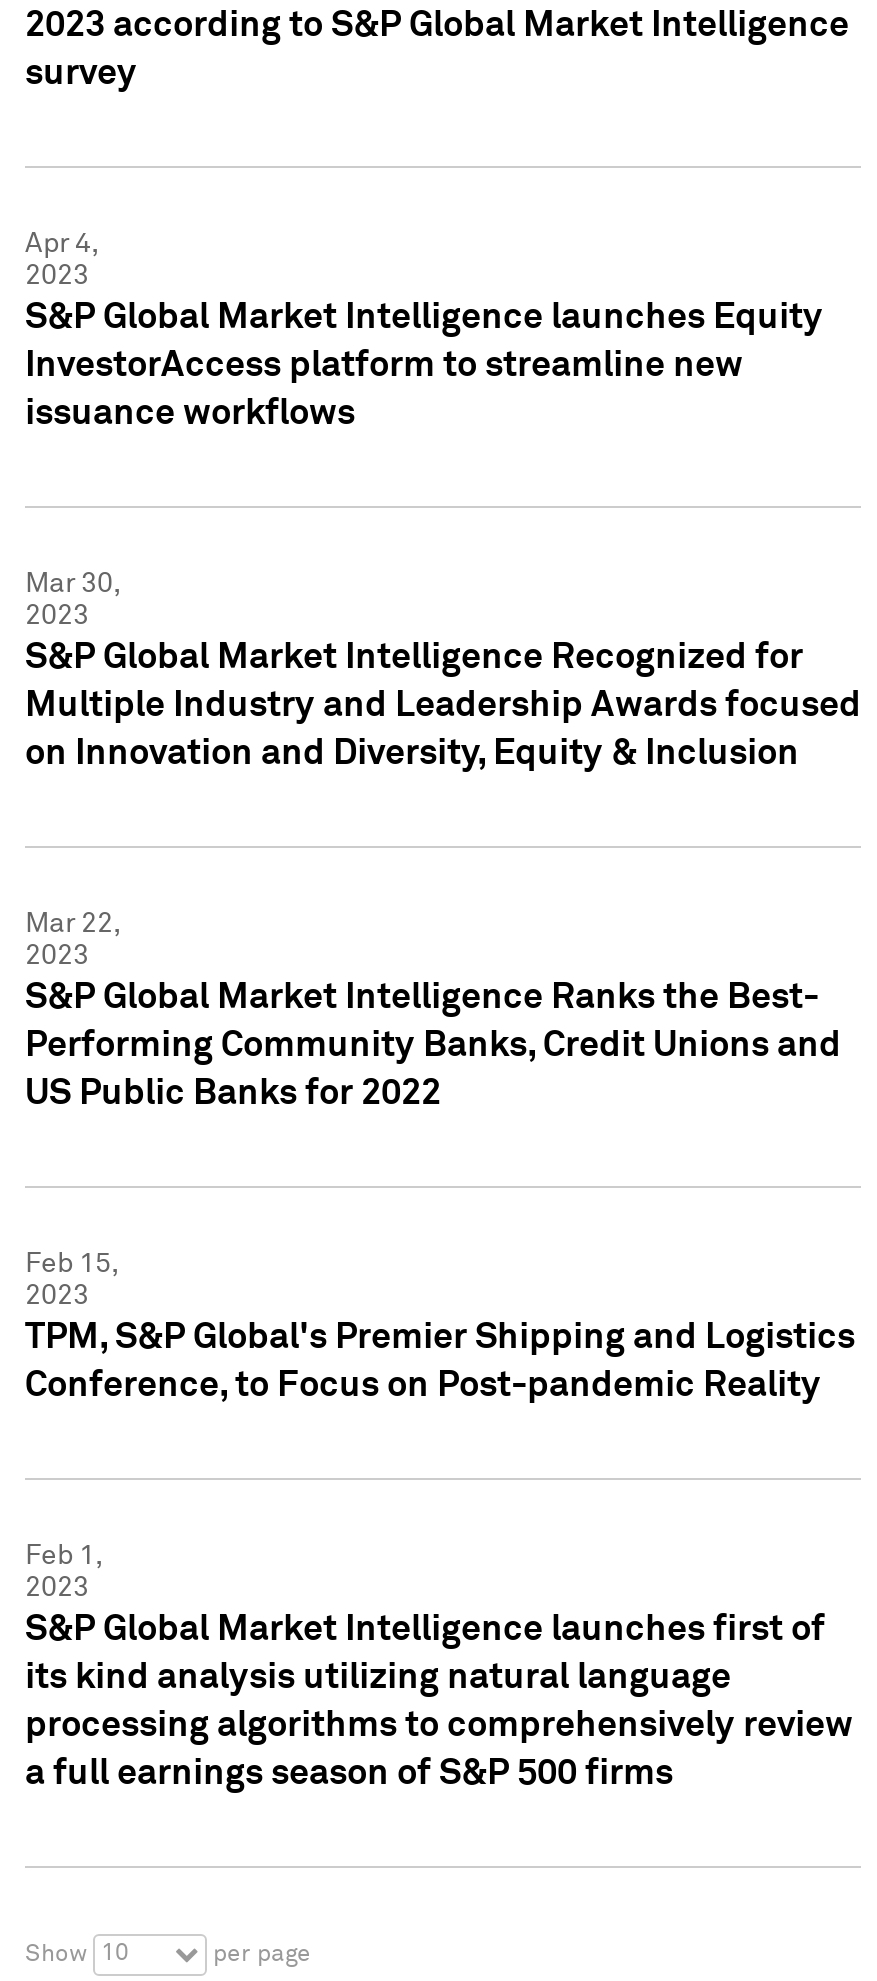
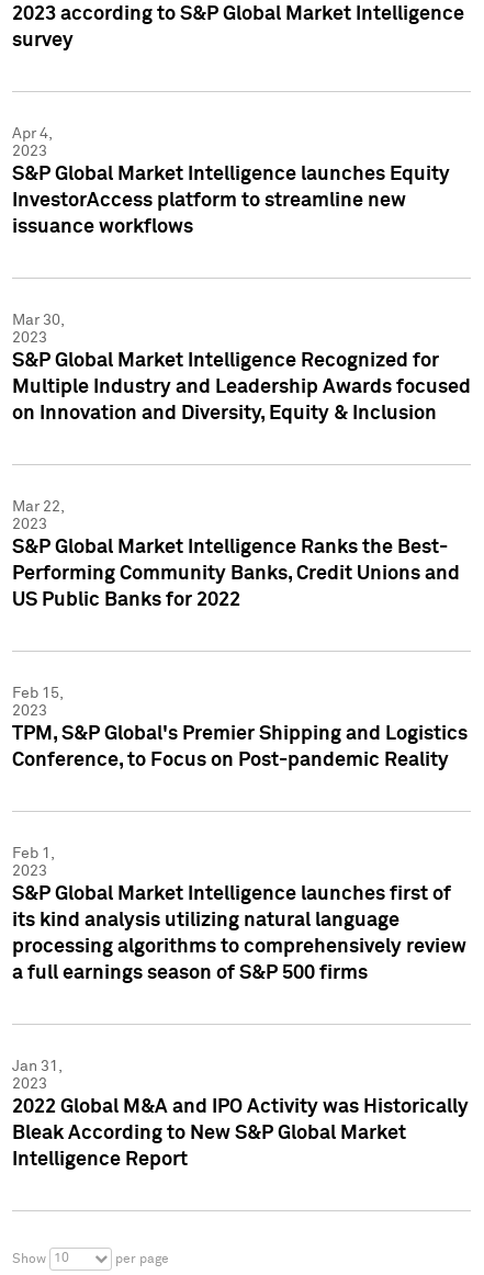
none -> [12,1059,469,1170] Jan 31, | 2023 | 2022 Global M&A and IPO Activity was Historically | Bleak According to New S&P Global Market | Intelligence Report

